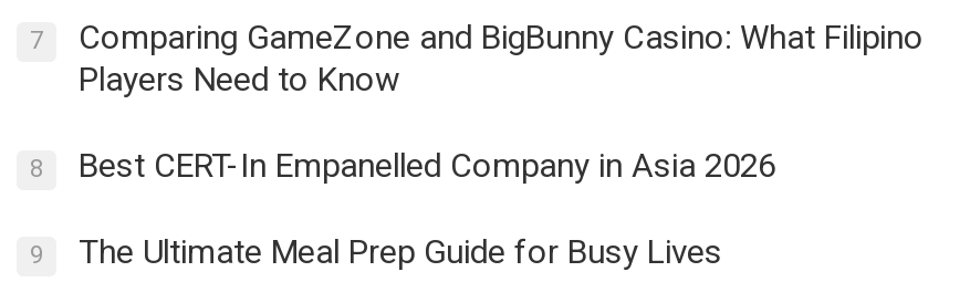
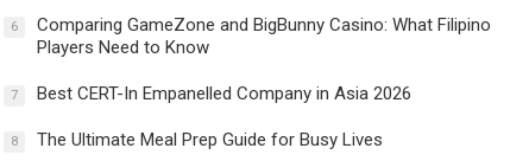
[30,18,924,58] 7 Comparing GameZone and BigBunny Casino: What Filipino -> [11,14,491,36] 6 Comparing GameZone and BigBunny Casino: What Filipino
[30,146,775,186] 8 Best CERT-In Empanelled Company in Asia 2026 -> [11,83,411,104] 7 Best CERT-In Empanelled Company in Asia 2026
[30,232,722,272] 9 The Ultimate Meal Prep Guide for Busy Lives -> [11,129,383,150] 8 The Ultimate Meal Prep Guide for Busy Lives

